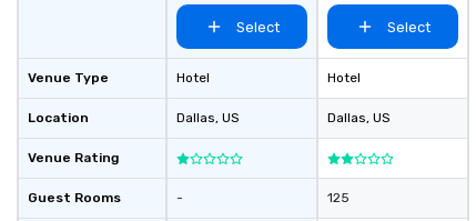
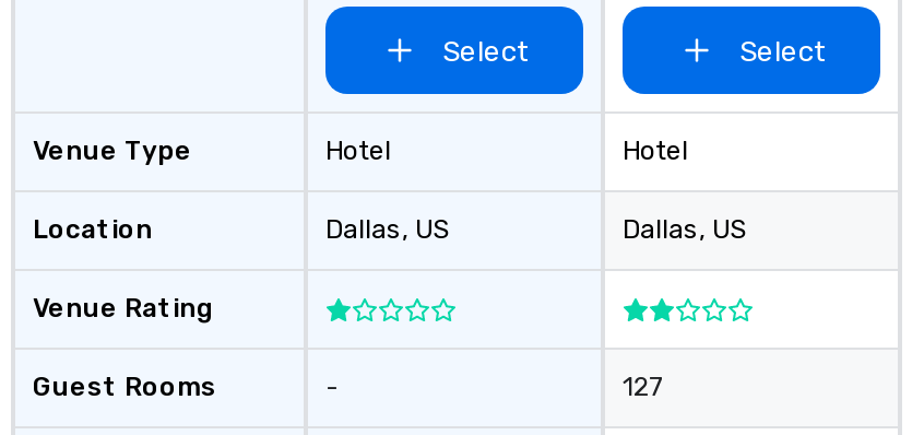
[327,190,350,205] 125 -> [623,372,662,402] 127

